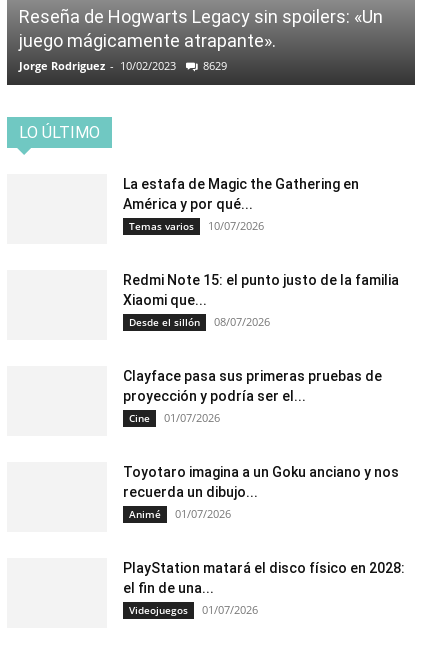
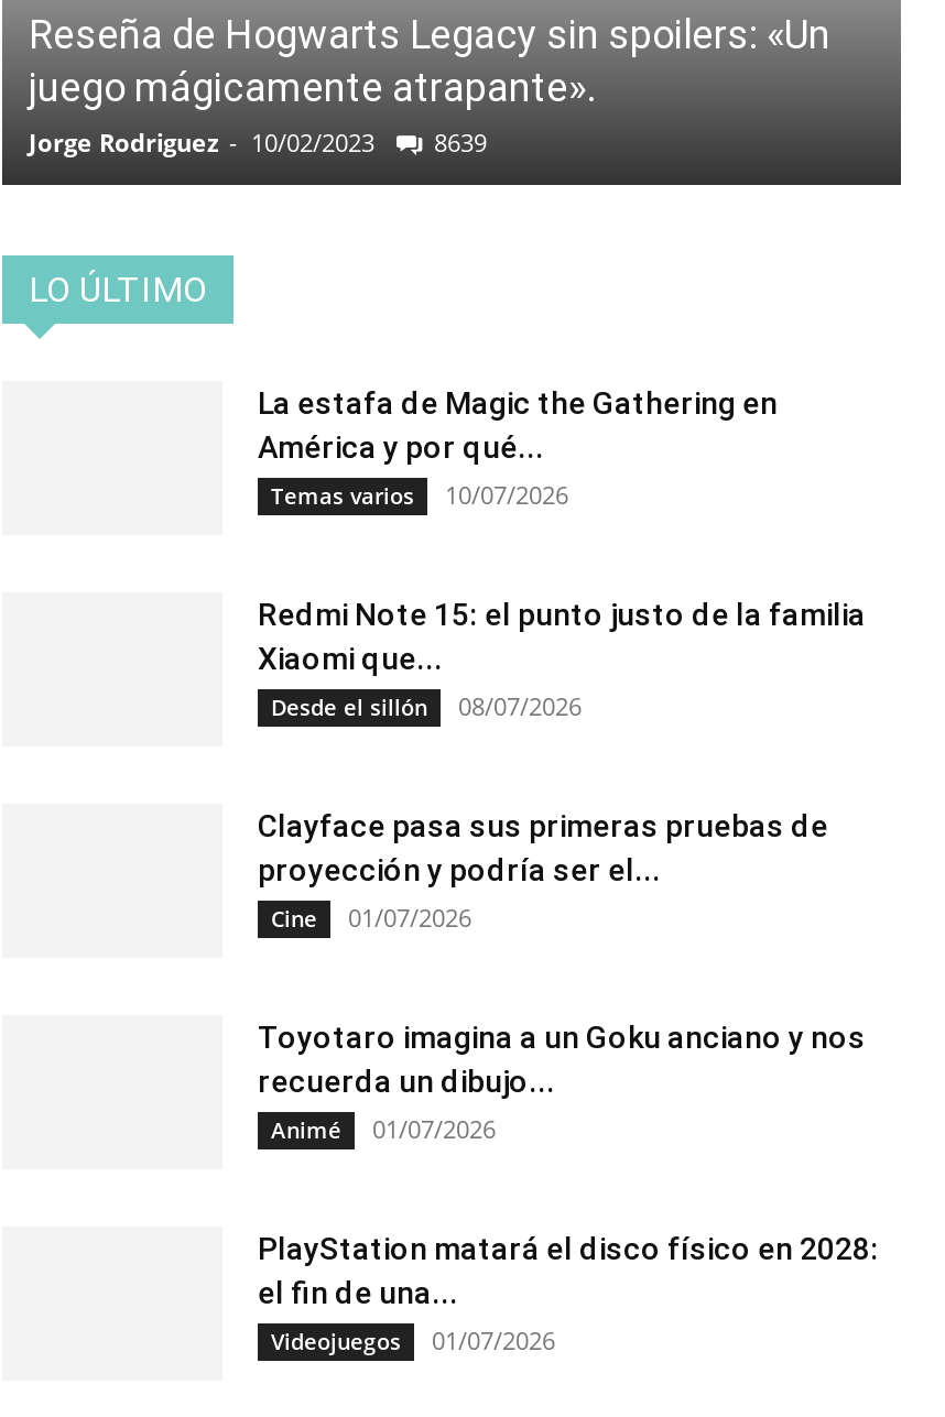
[19,58,227,73] Jorge Rodriguez - 10/02/2023 8629 -> [29,126,487,159] Jorge Rodriguez - 10/02/2023 8639

